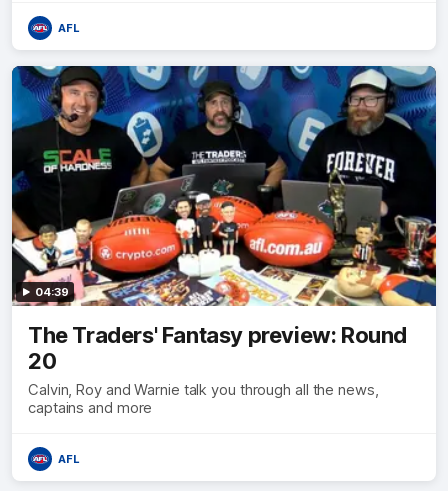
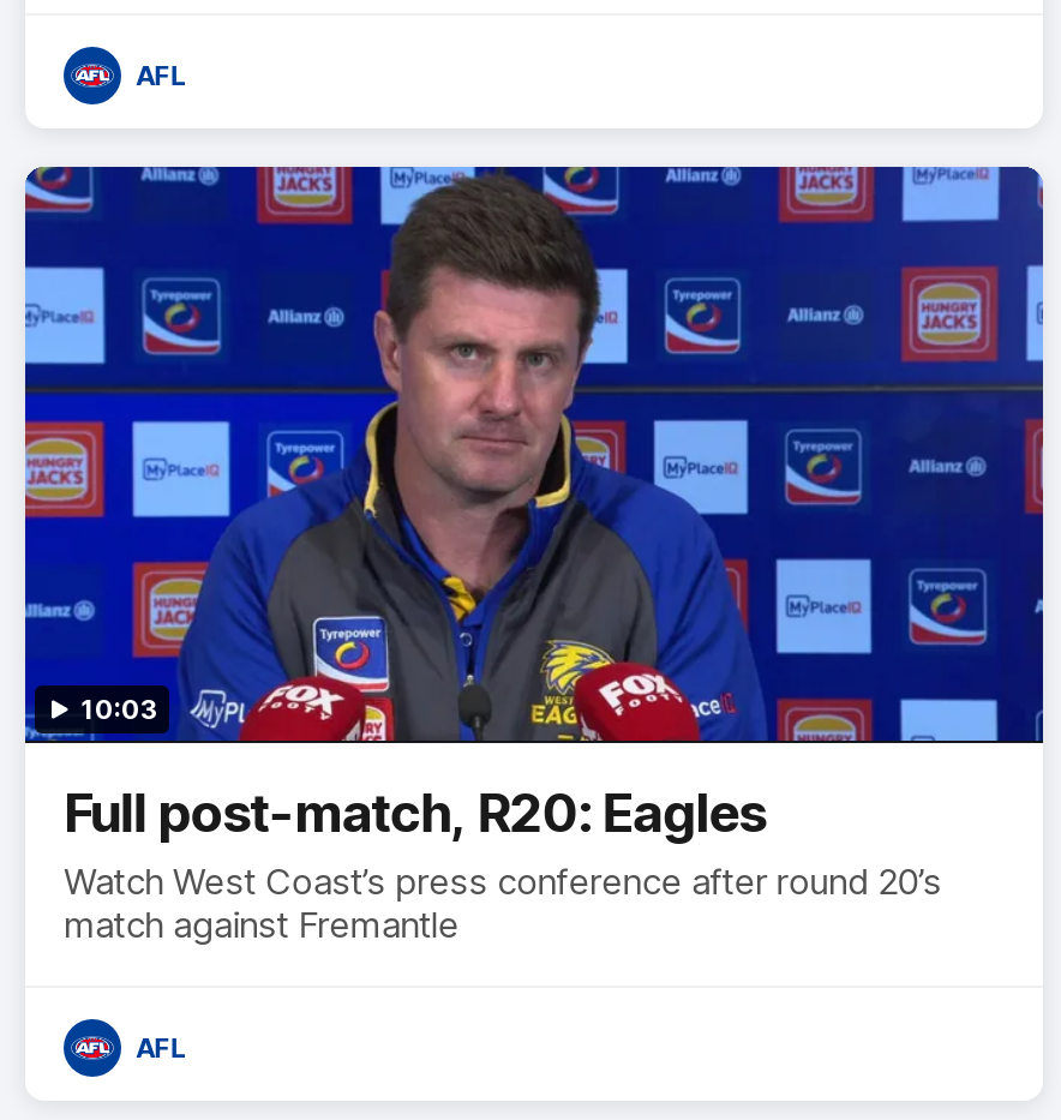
[11,65,437,307] [image] | 04:39 -> [23,164,1045,745] [image] | 10:03
[28,322,407,417] The Traders' Fantasy preview: Round | 20 | Calvin, Roy and Warnie talk you through all the news, | captains and more -> [64,781,942,946] Full post-match, R20: Eagles | Watch West Coast’s press conference after round 20’s | match against Fremantle

